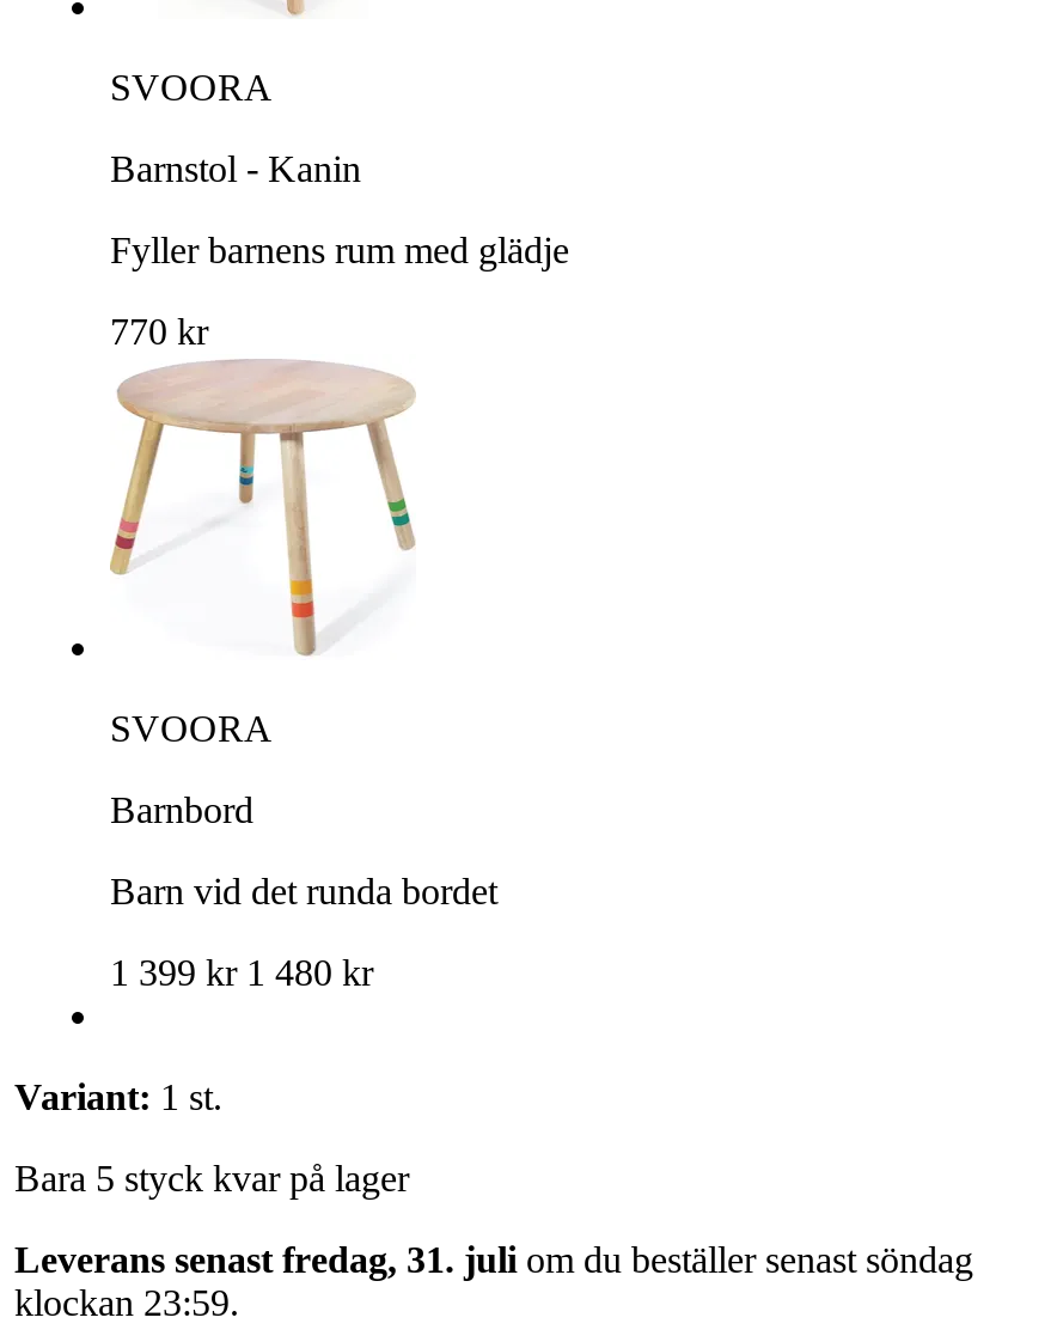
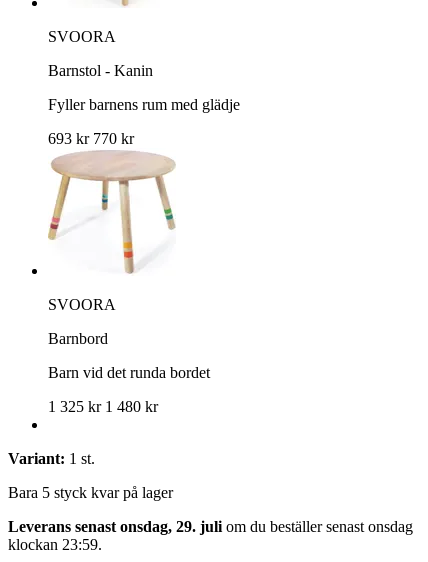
[110,311,208,351] 770 kr -> [48,130,134,147] 693 kr 770 kr
[110,952,373,992] 1 399 kr 1 480 kr -> [48,398,158,415] 1 325 kr 1 480 kr
[14,1239,973,1279] Leverans senast fredag, 31. juli om du beställer senast söndag -> [8,518,413,535] Leverans senast onsdag, 29. juli om du beställer senast onsdag

